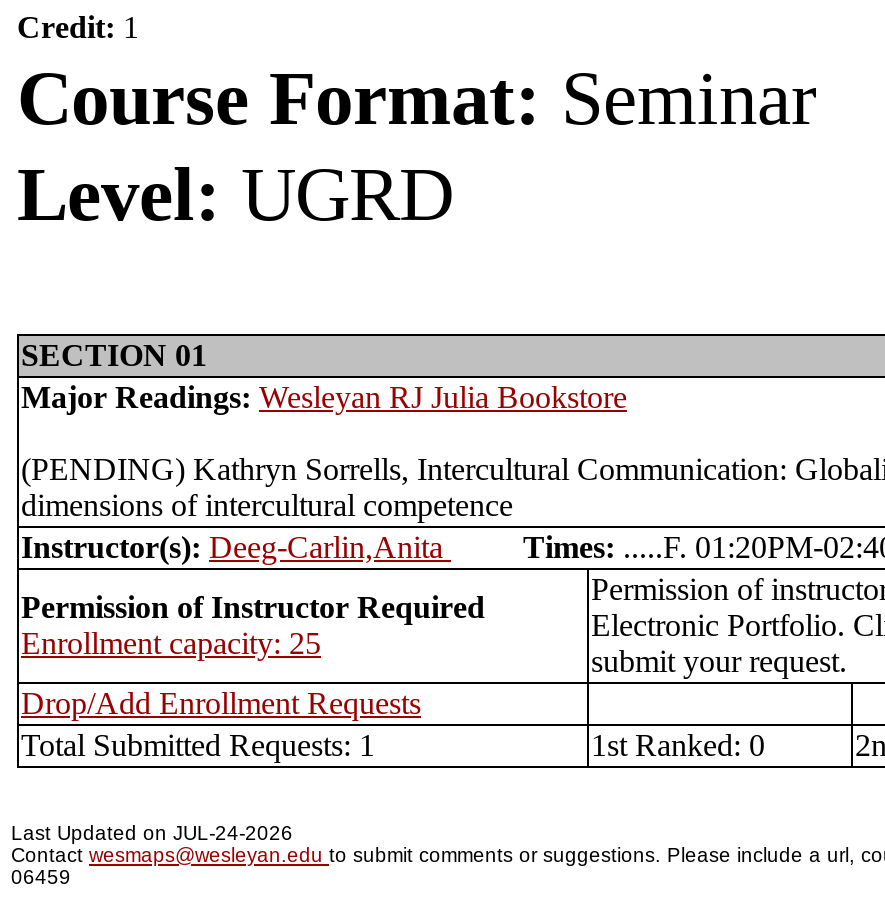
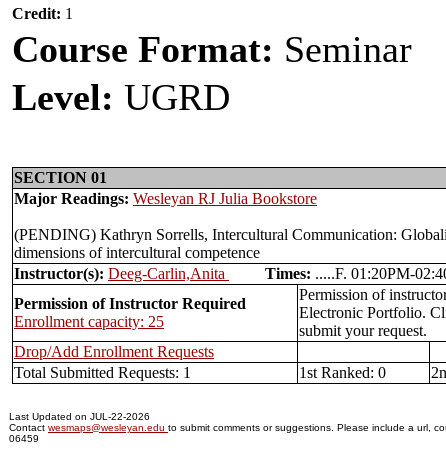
[11,822,293,844] Last Updated on JUL-24-2026 -> [9,411,150,422] Last Updated on JUL-22-2026

